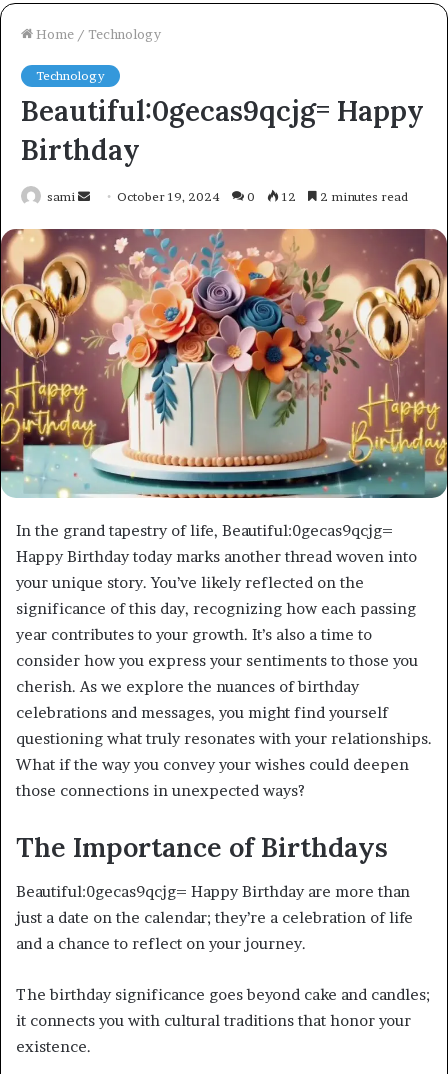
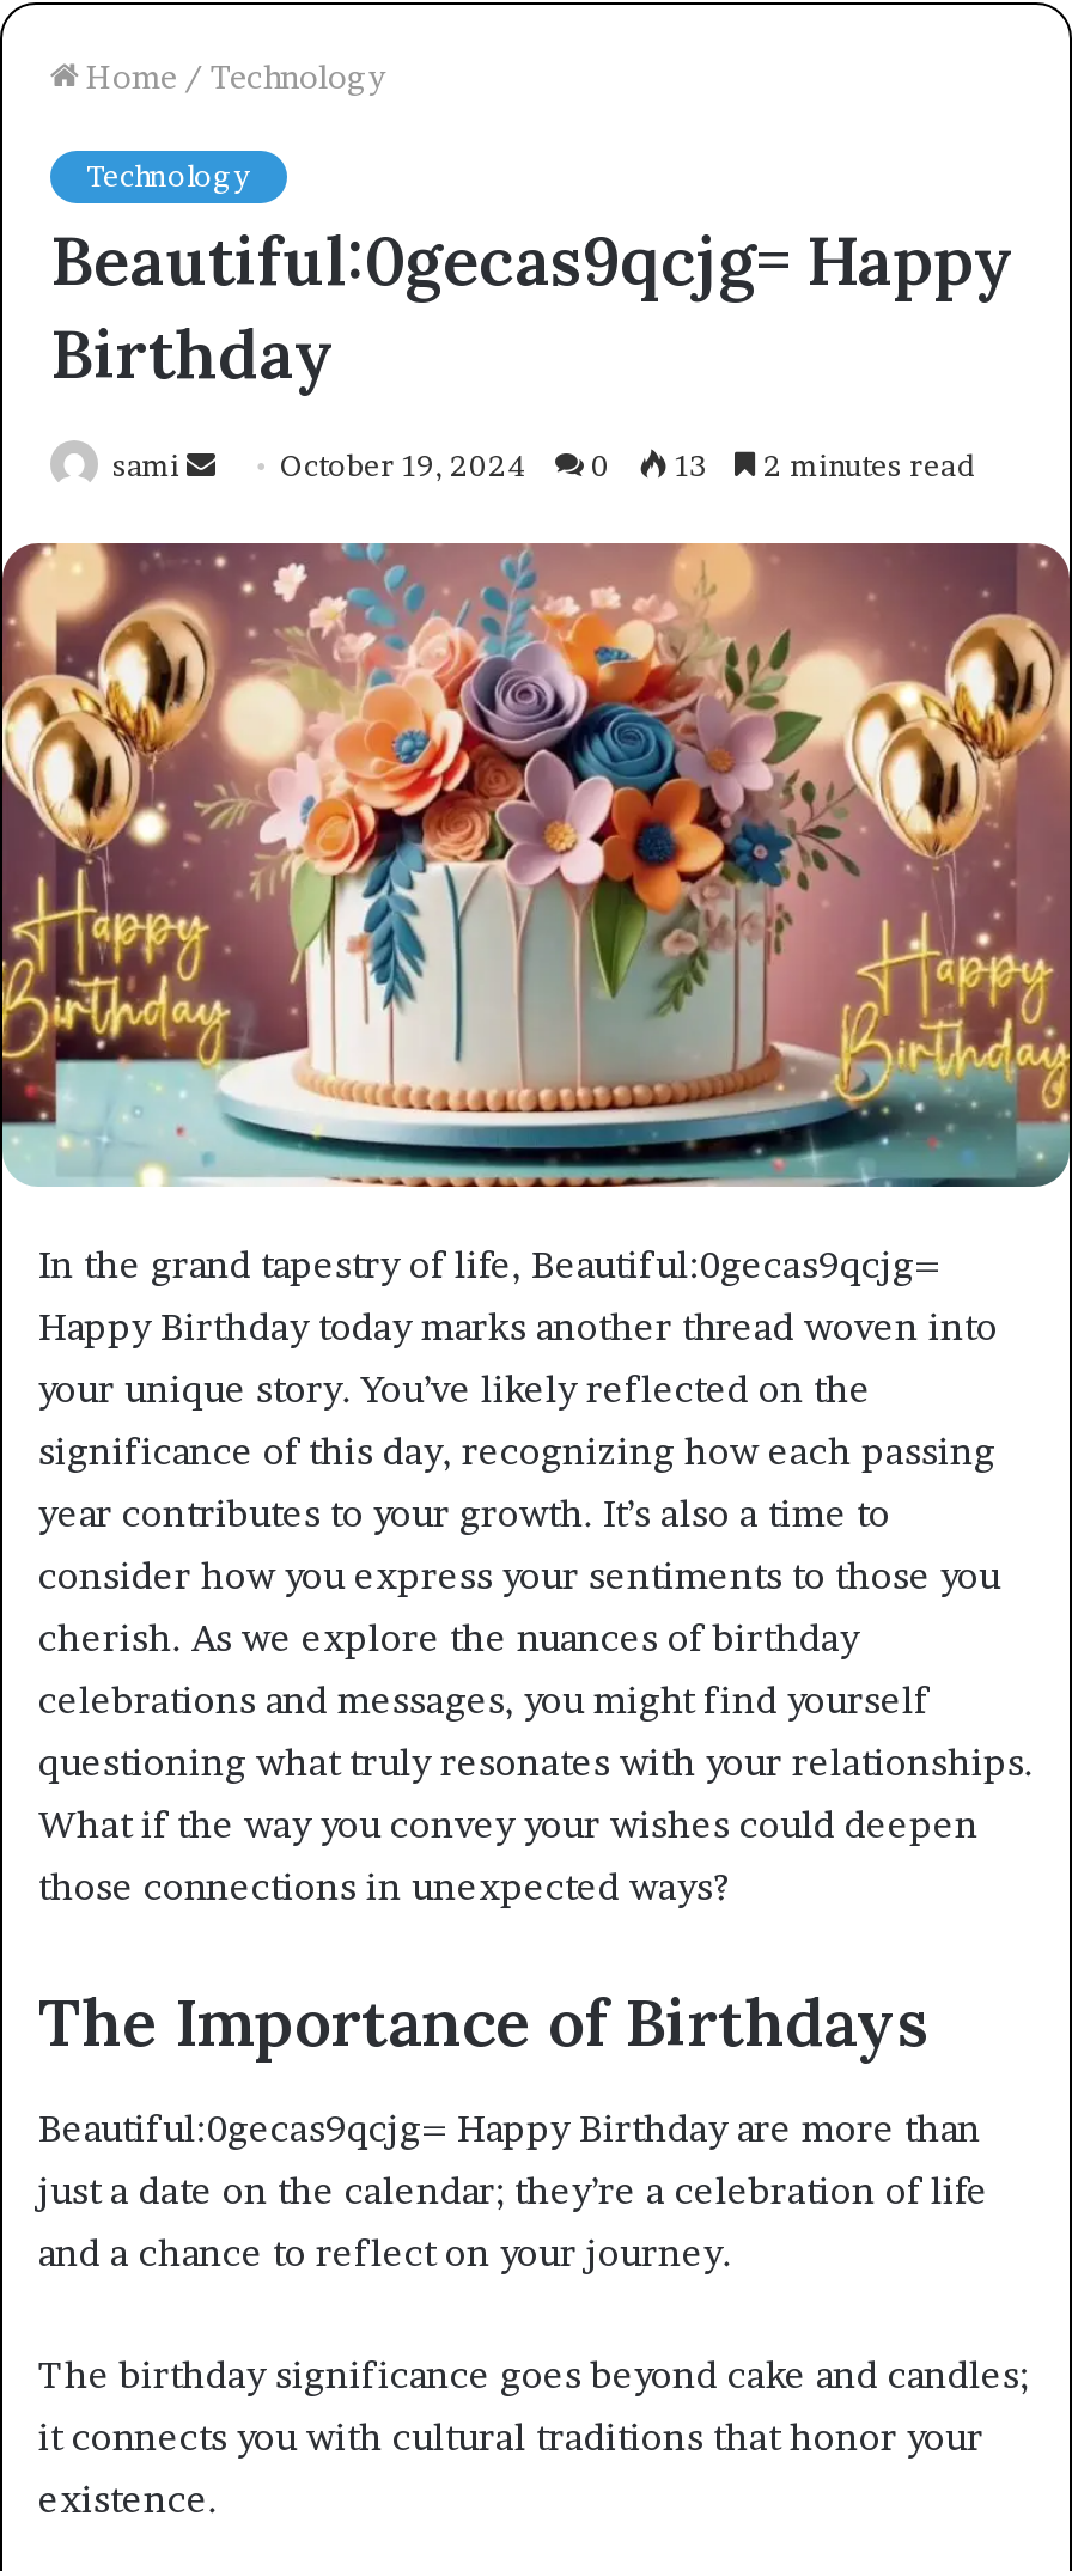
[279,189,296,204] 12 -> [668,447,706,483] 13

